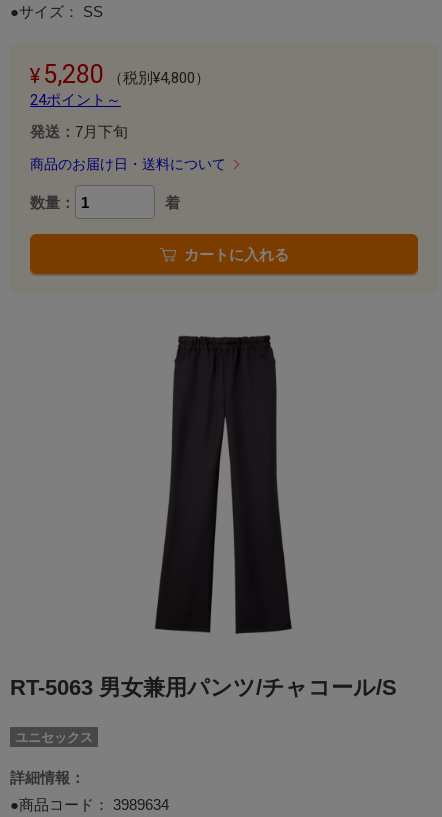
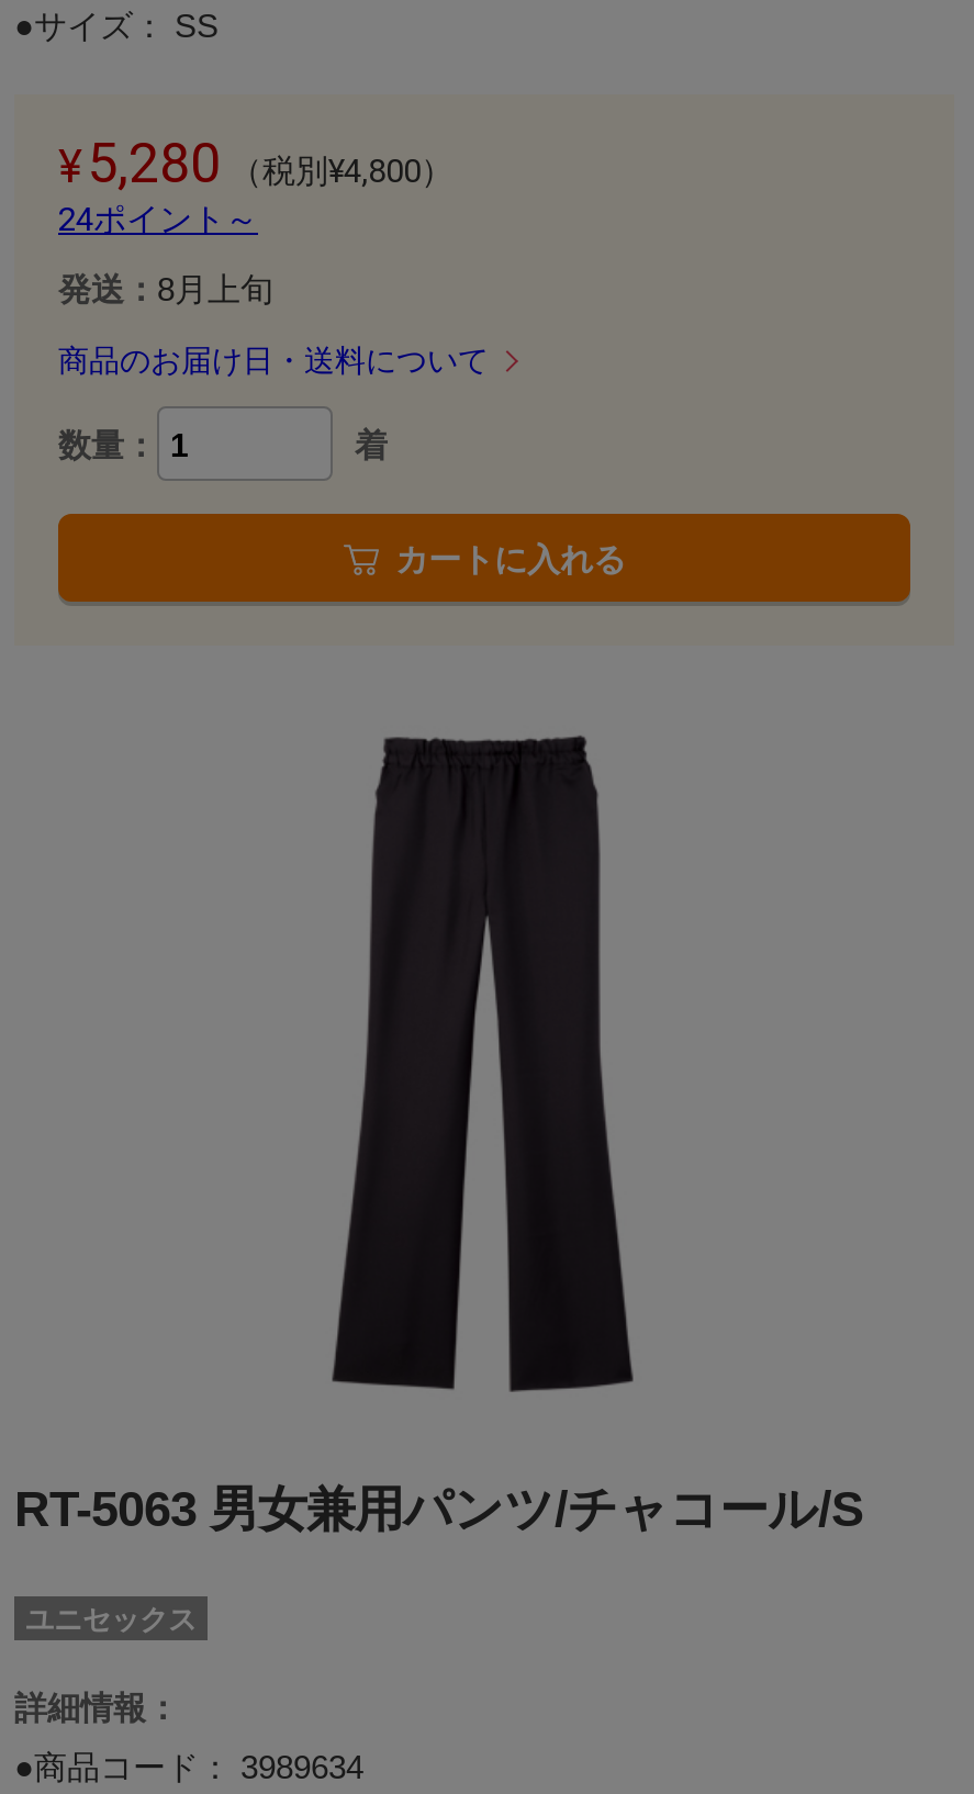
[30,123,128,140] 発送：7月下旬 -> [58,270,273,307] 発送：8月上旬

